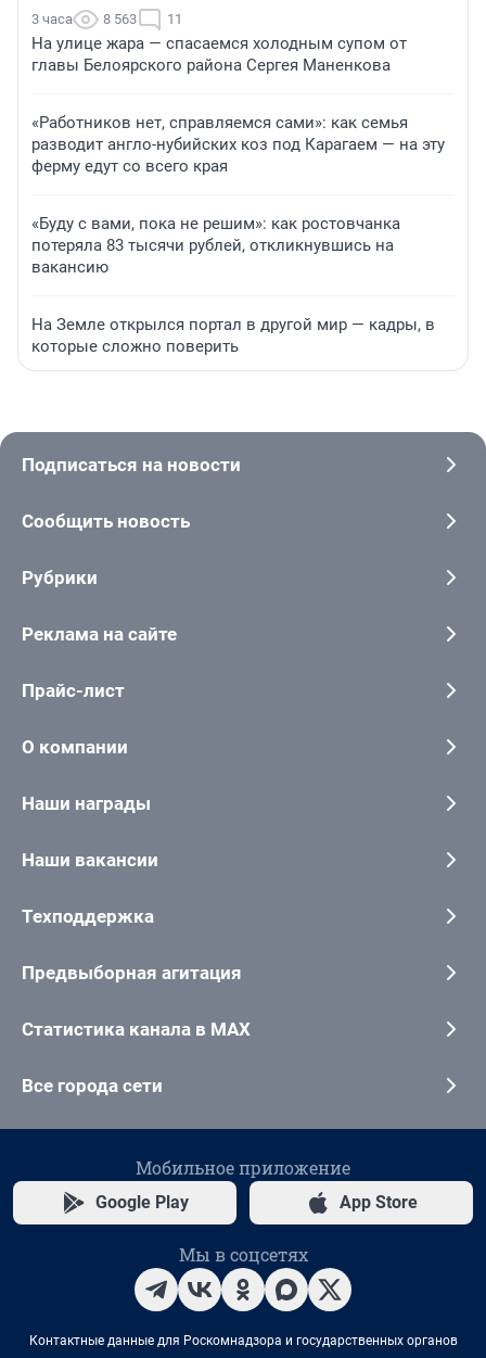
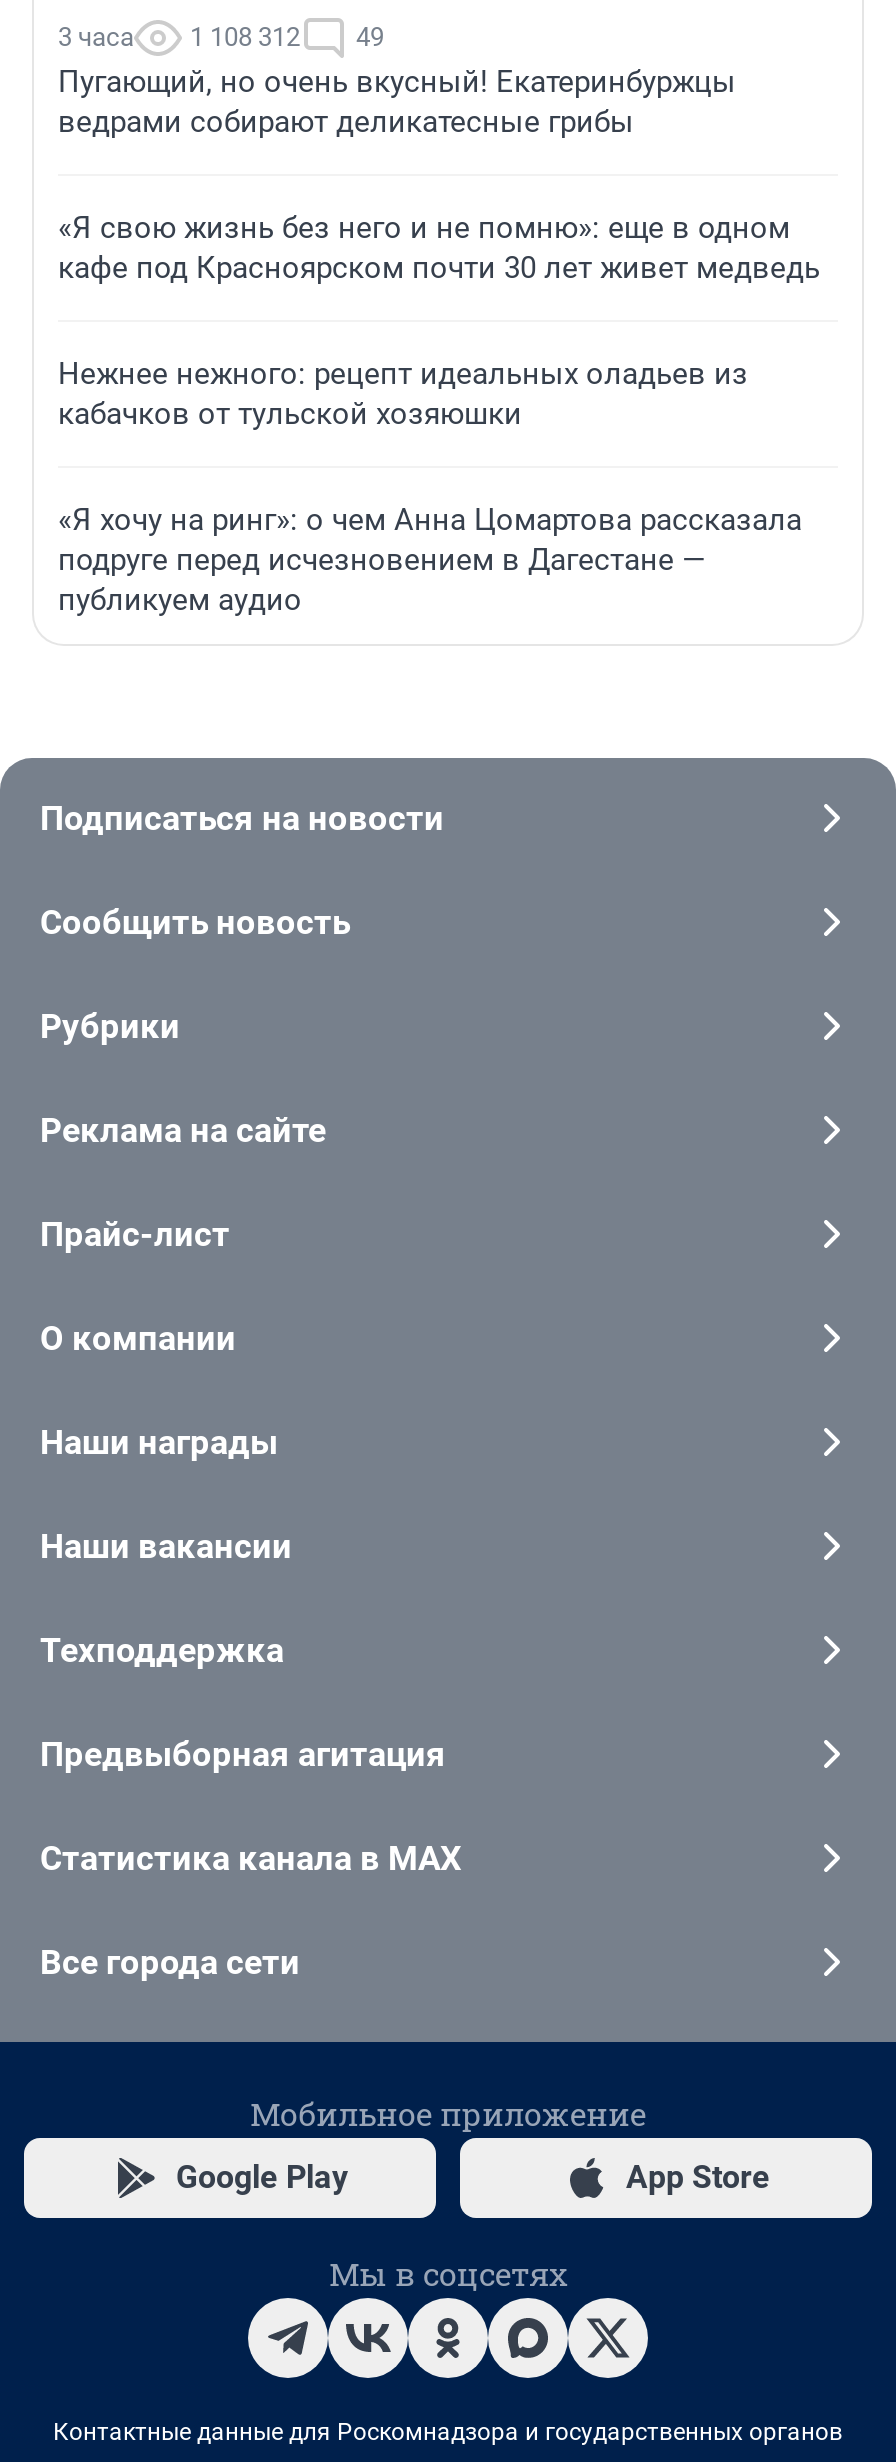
[31,11,407,75] 8 563 | 11 | На улице жара — спасаемся холодным супом от | главы Белоярского района Сергея Маненкова -> [58,22,736,140] 1 108 312 | 49 | Пугающий, но очень вкусный! Екатеринбуржцы | ведрами собирают деликатесные грибы
[31,113,445,176] «Работников нет, справляемся сами»: как семья | разводит англо-нубийских коз под Карагаем — на эту | ферму едут со всего края -> [58,210,820,286] «Я свою жизнь без него и не помню»: еще в одном | кафе под Красноярском почти 30 лет живет медведь
[31,214,400,277] «Буду с вами, пока не решим»: как ростовчанка | потеряла 83 тысячи рублей, откликнувшись на | вакансию -> [58,356,748,432] Нежнее нежного: рецепт идеальных оладьев из | кабачков от тульской хозяюшки
[31,315,435,356] На Земле открылся портал в другой мир — кадры, в | которые сложно поверить -> [58,502,802,618] «Я хочу на ринг»: о чем Анна Цомартова рассказала | подруге перед исчезновением в Дагестане — | публикуем аудио

